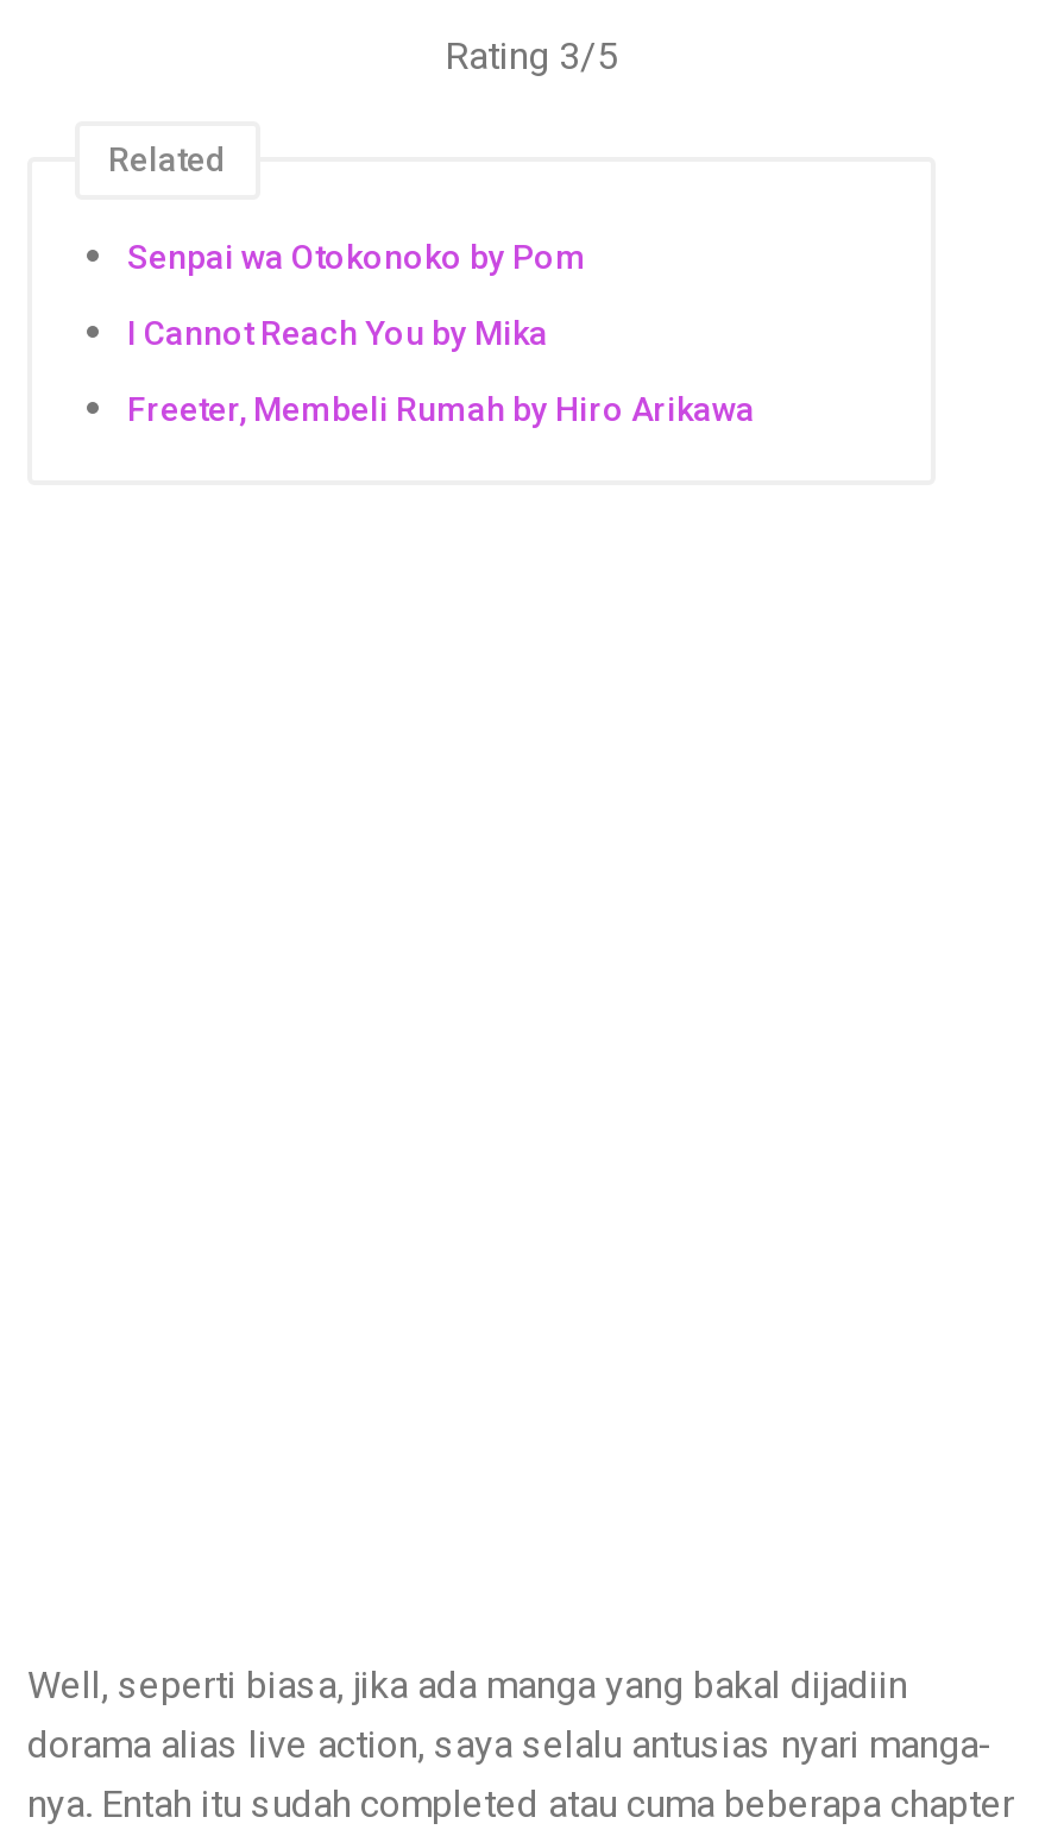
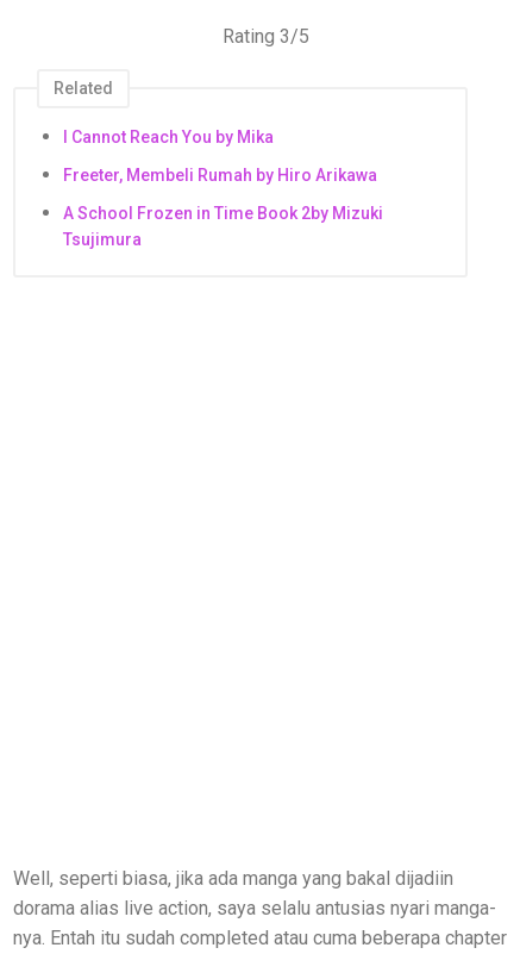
[127,239,586,277] Senpai wa Otokonoko by Pom -> none
moved [127,314,755,427] -> [63,128,377,185]: I Cannot Reach You by Mika | Freeter, Membeli Rumah by Hiro Arikawa
none -> [63,203,383,248] A School Frozen in Time Book 2by Mizuki | Tsujimura

